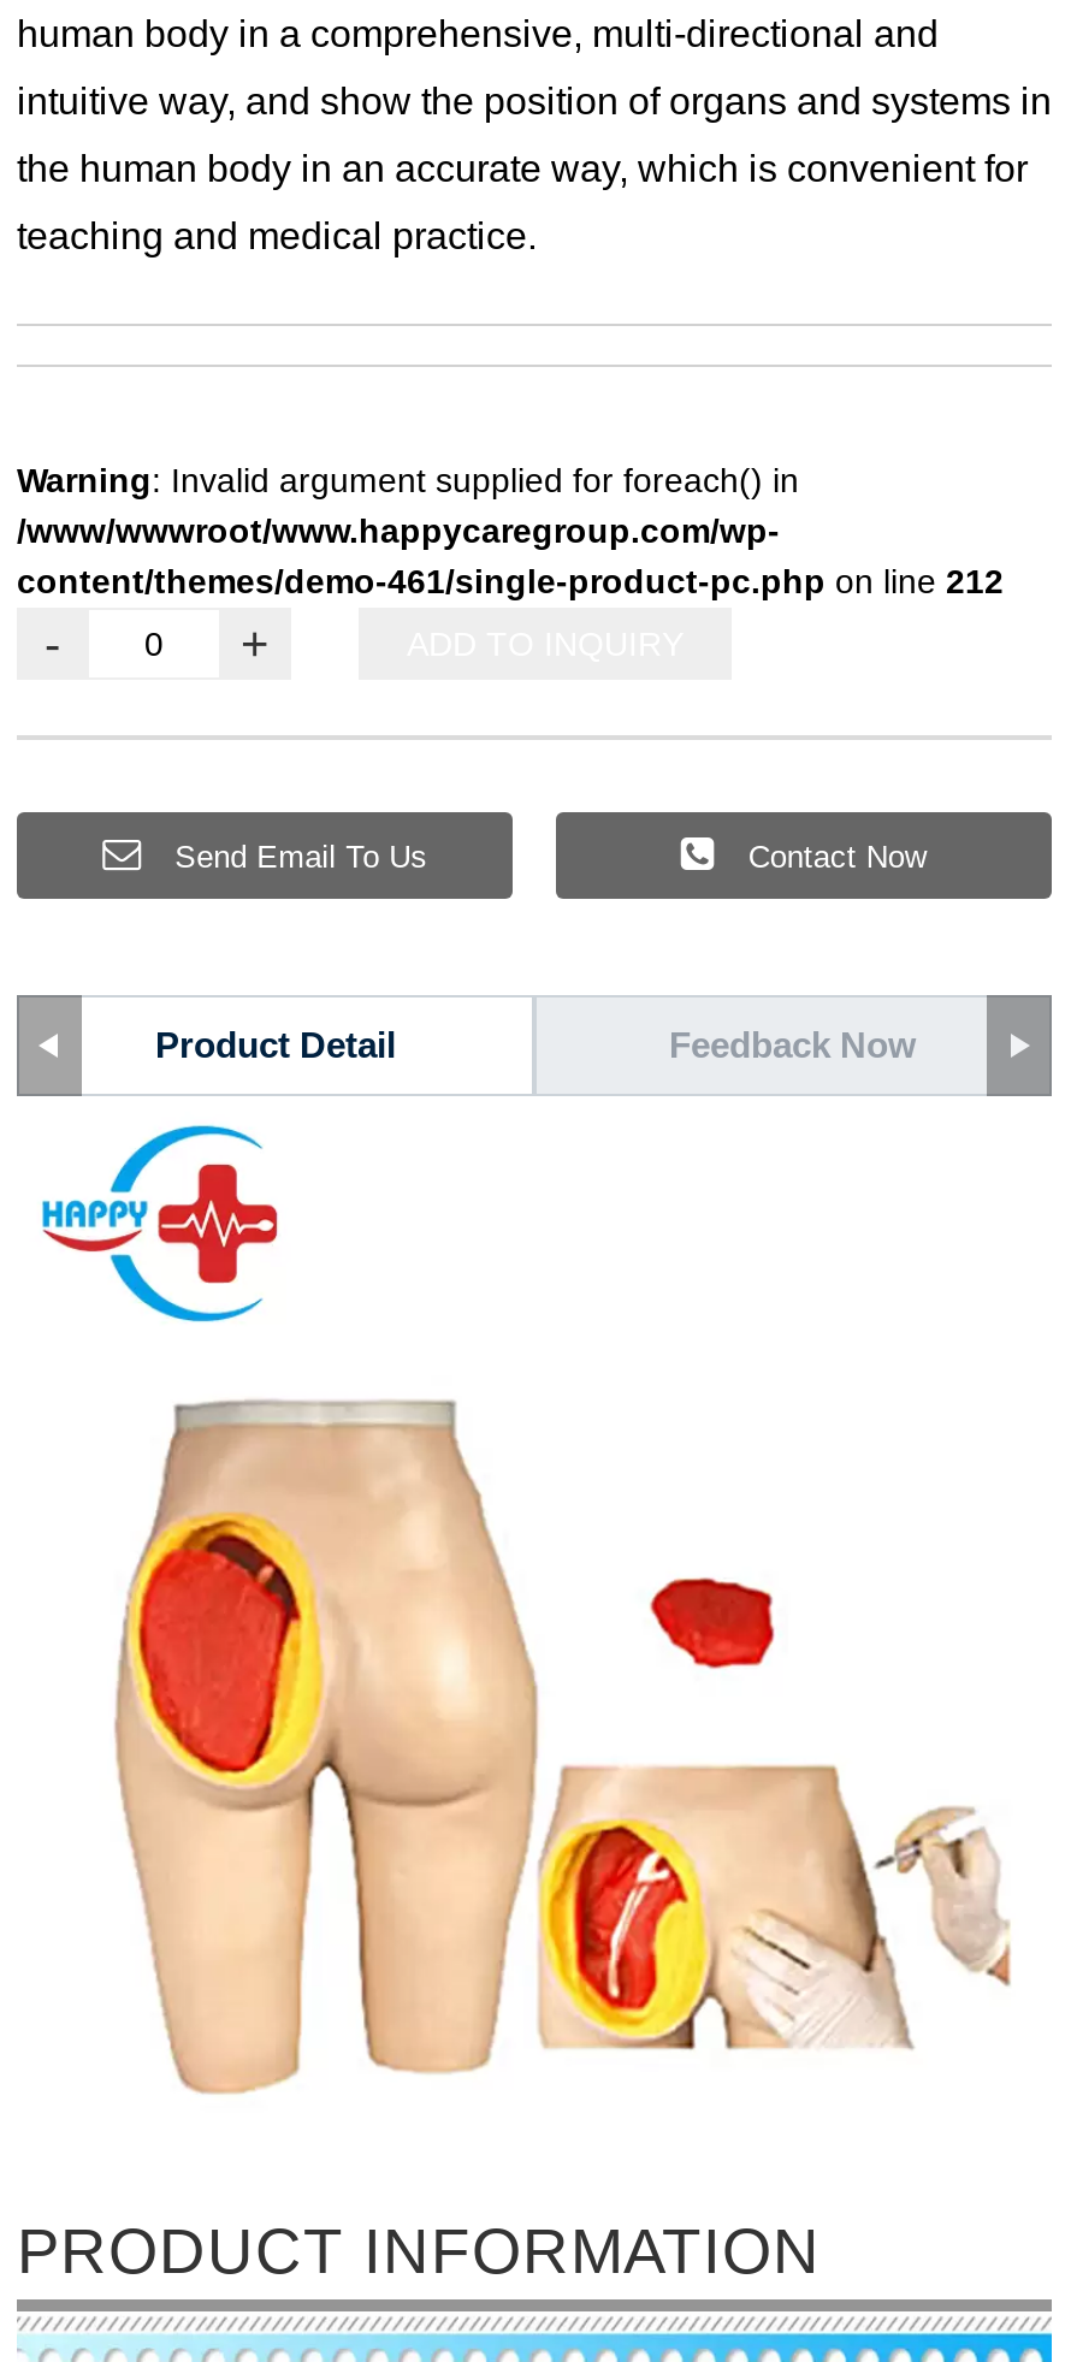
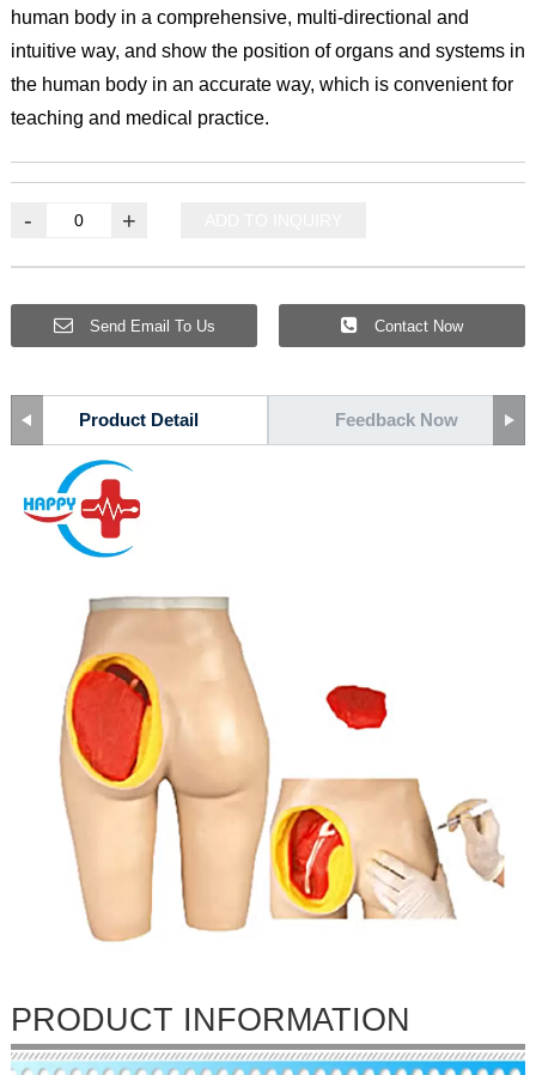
[17,461,1004,600] Warning: Invalid argument supplied for foreach() in | /www/wwwroot/www.happycaregroup.com/wp- | content/themes/demo-461/single-product-pc.php on line 212 -> none

